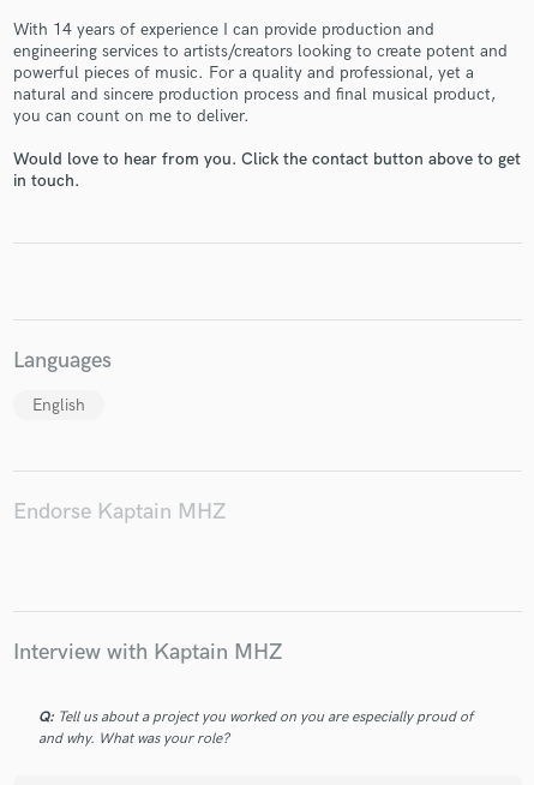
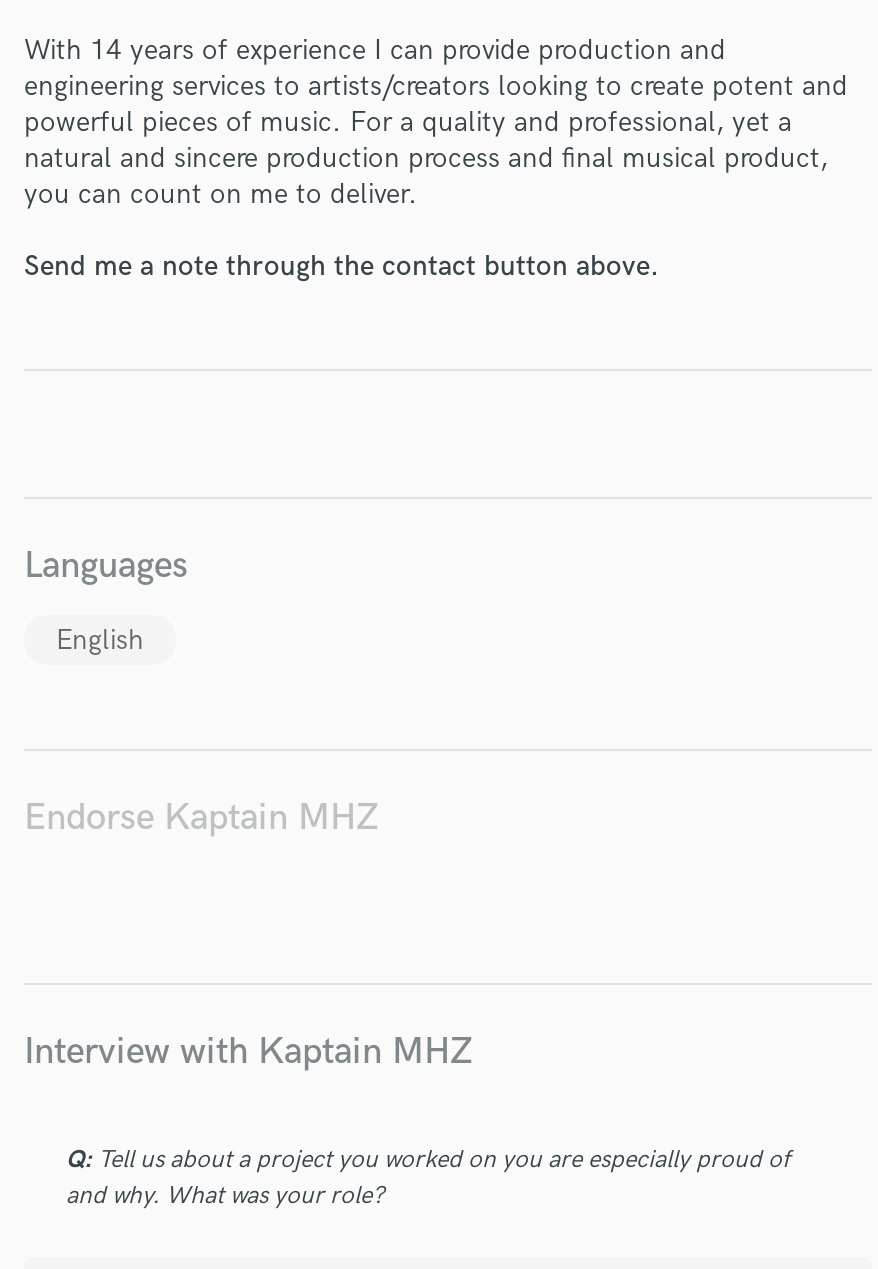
[13,149,521,191] Would love to hear from you. Click the contact button above to get | in touch. -> [24,249,658,283] Send me a note through the contact button above.

